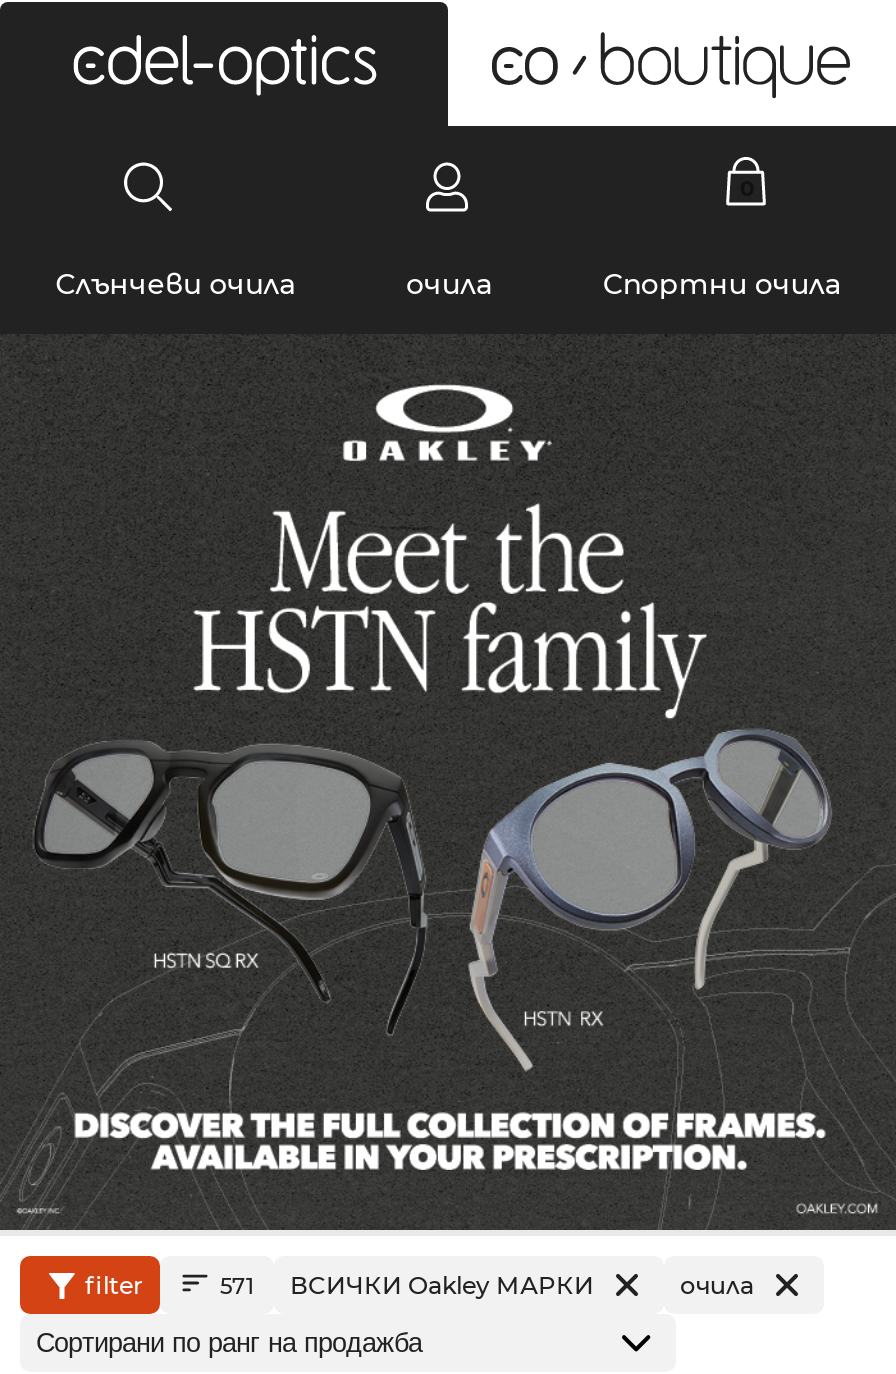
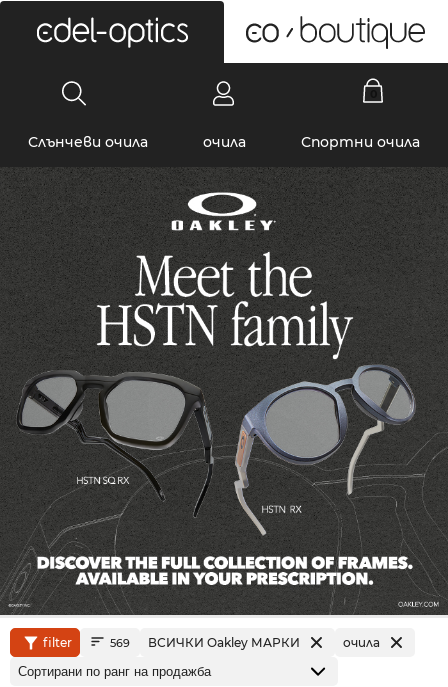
[220,1270,594,1300] 571 ВСИЧКИ Oakley МАРКИ -> [110,635,300,650] 569 ВСИЧКИ Oakley МАРКИ

